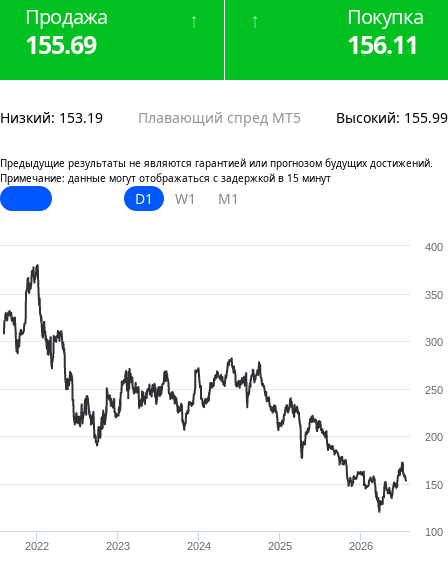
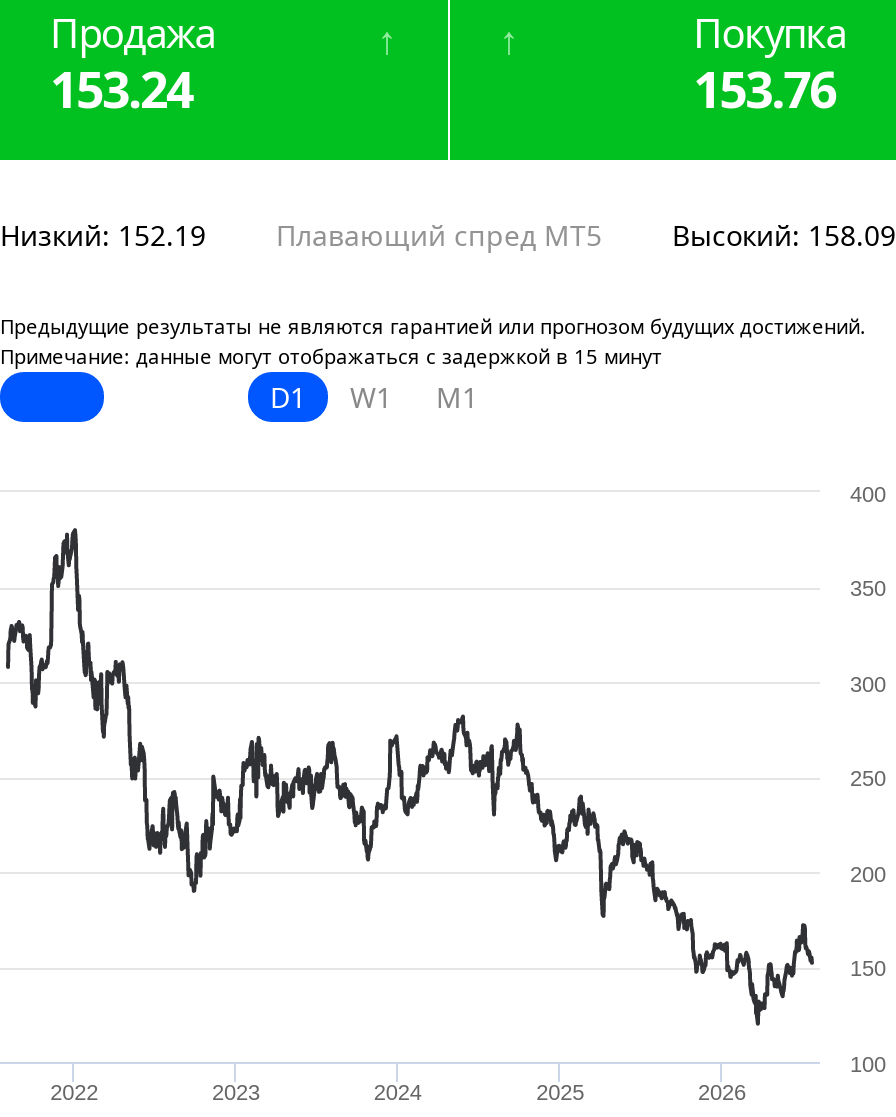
[25,27,96,61] 155.69 -> [50,54,192,122] 153.24
[347,27,418,61] 156.11 -> [693,54,835,122] 153.76
[0,108,103,127] Низкий: 153.19 -> [0,216,206,254] Низкий: 152.19
[336,108,448,127] Высокий: 155.99 -> [672,216,896,254] Высокий: 158.09

